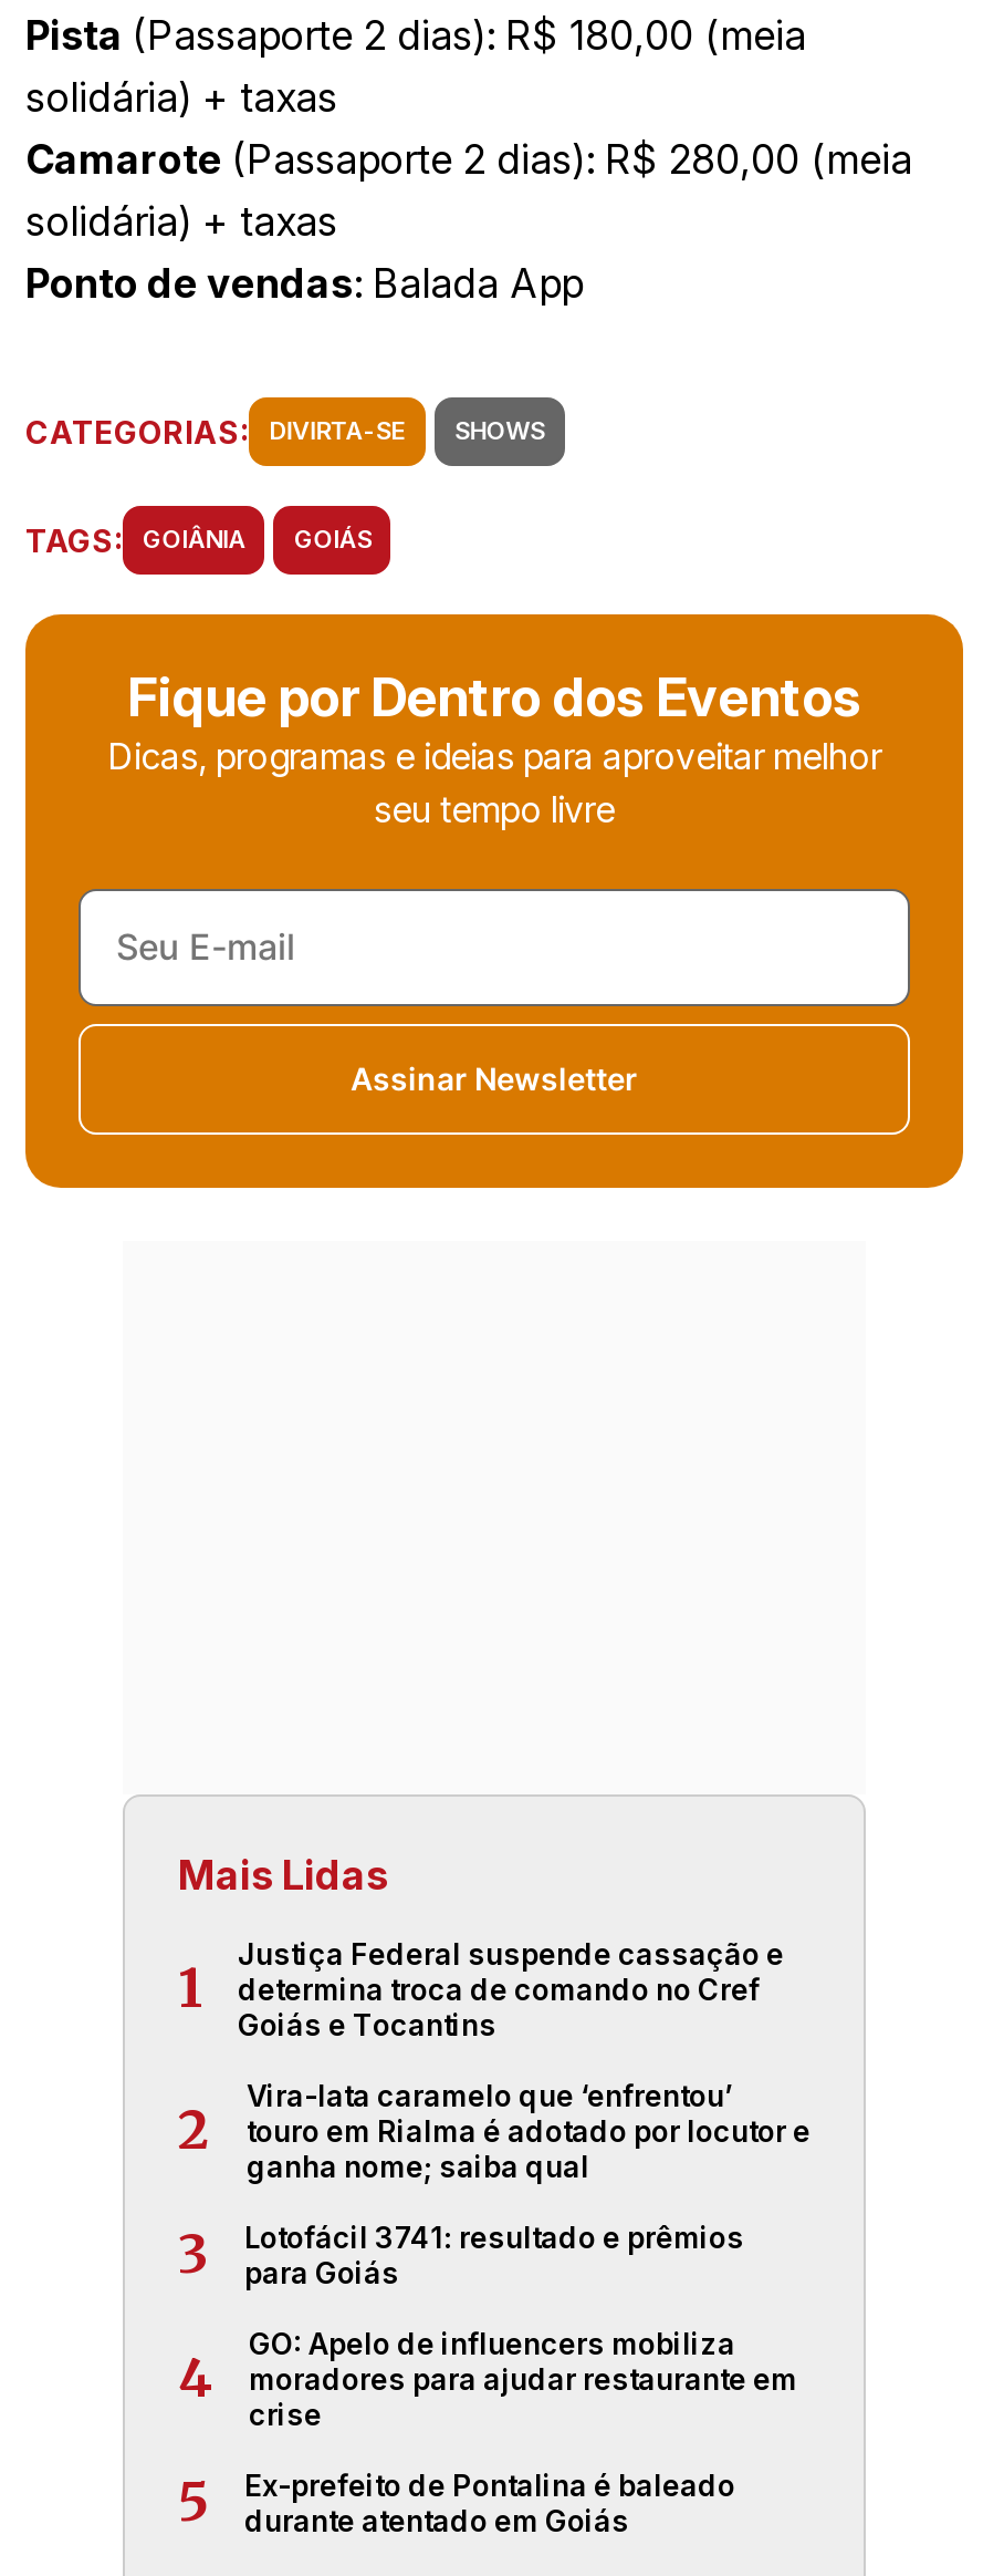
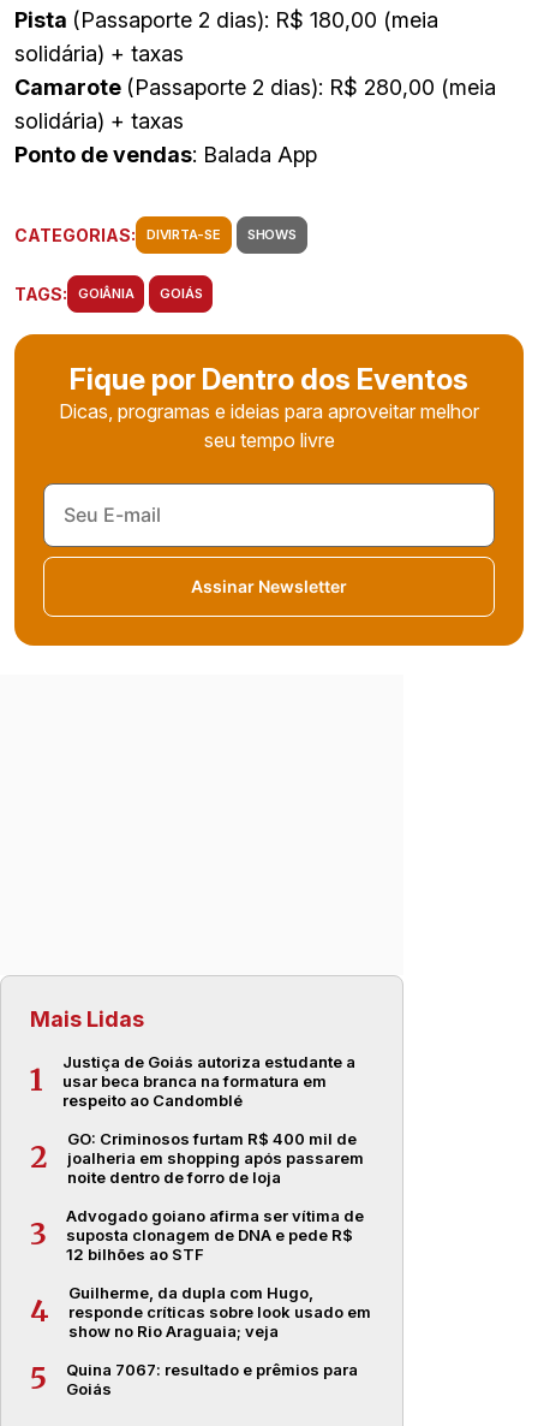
[238,1935,784,2042] Justiça Federal suspende cassação e | determina troca de comando no Cref | Goiás e Tocantins -> [62,1052,355,1109] Justiça de Goiás autoriza estudante a | usar beca branca na formatura em | respeito ao Candomblé
[247,2077,811,2183] Vira-lata caramelo que ‘enfrentou’ | touro em Rialma é adotado por locutor e | ganha nome; saiba qual -> [67,1129,364,1186] GO: Criminosos furtam R$ 400 mil de | joalheria em shopping após passarem | noite dentro de forro de loja
[244,2219,744,2290] Lotofácil 3741: resultado e prêmios | para Goiás -> [66,1206,364,1263] Advogado goiano afirma ser vítima de | suposta clonagem de DNA e pede R$ | 12 bilhões ao STF
[249,2325,797,2431] GO: Apelo de influencers mobiliza | moradores para ajudar restaurante em | crise -> [68,1283,371,1340] Guilherme, da dupla com Hugo, | responde críticas sobre look usado em | show no Rio Araguaia; veja
[244,2467,735,2538] Ex-prefeito de Pontalina é baleado | durante atentado em Goiás -> [66,1360,358,1398] Quina 7067: resultado e prêmios para | Goiás

